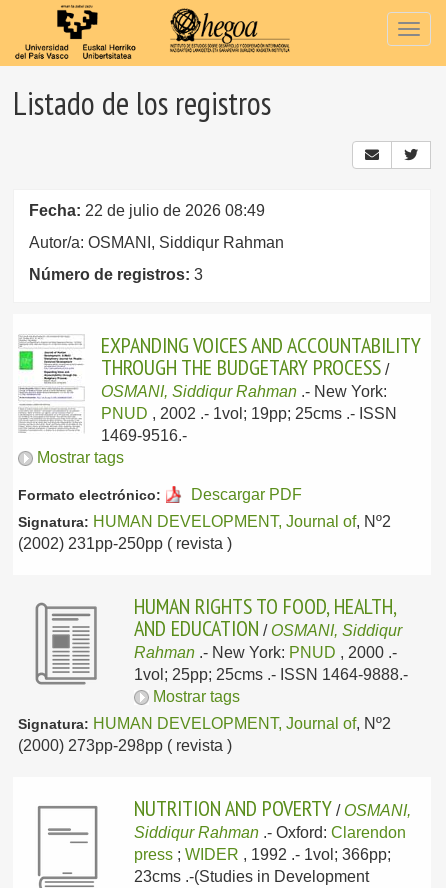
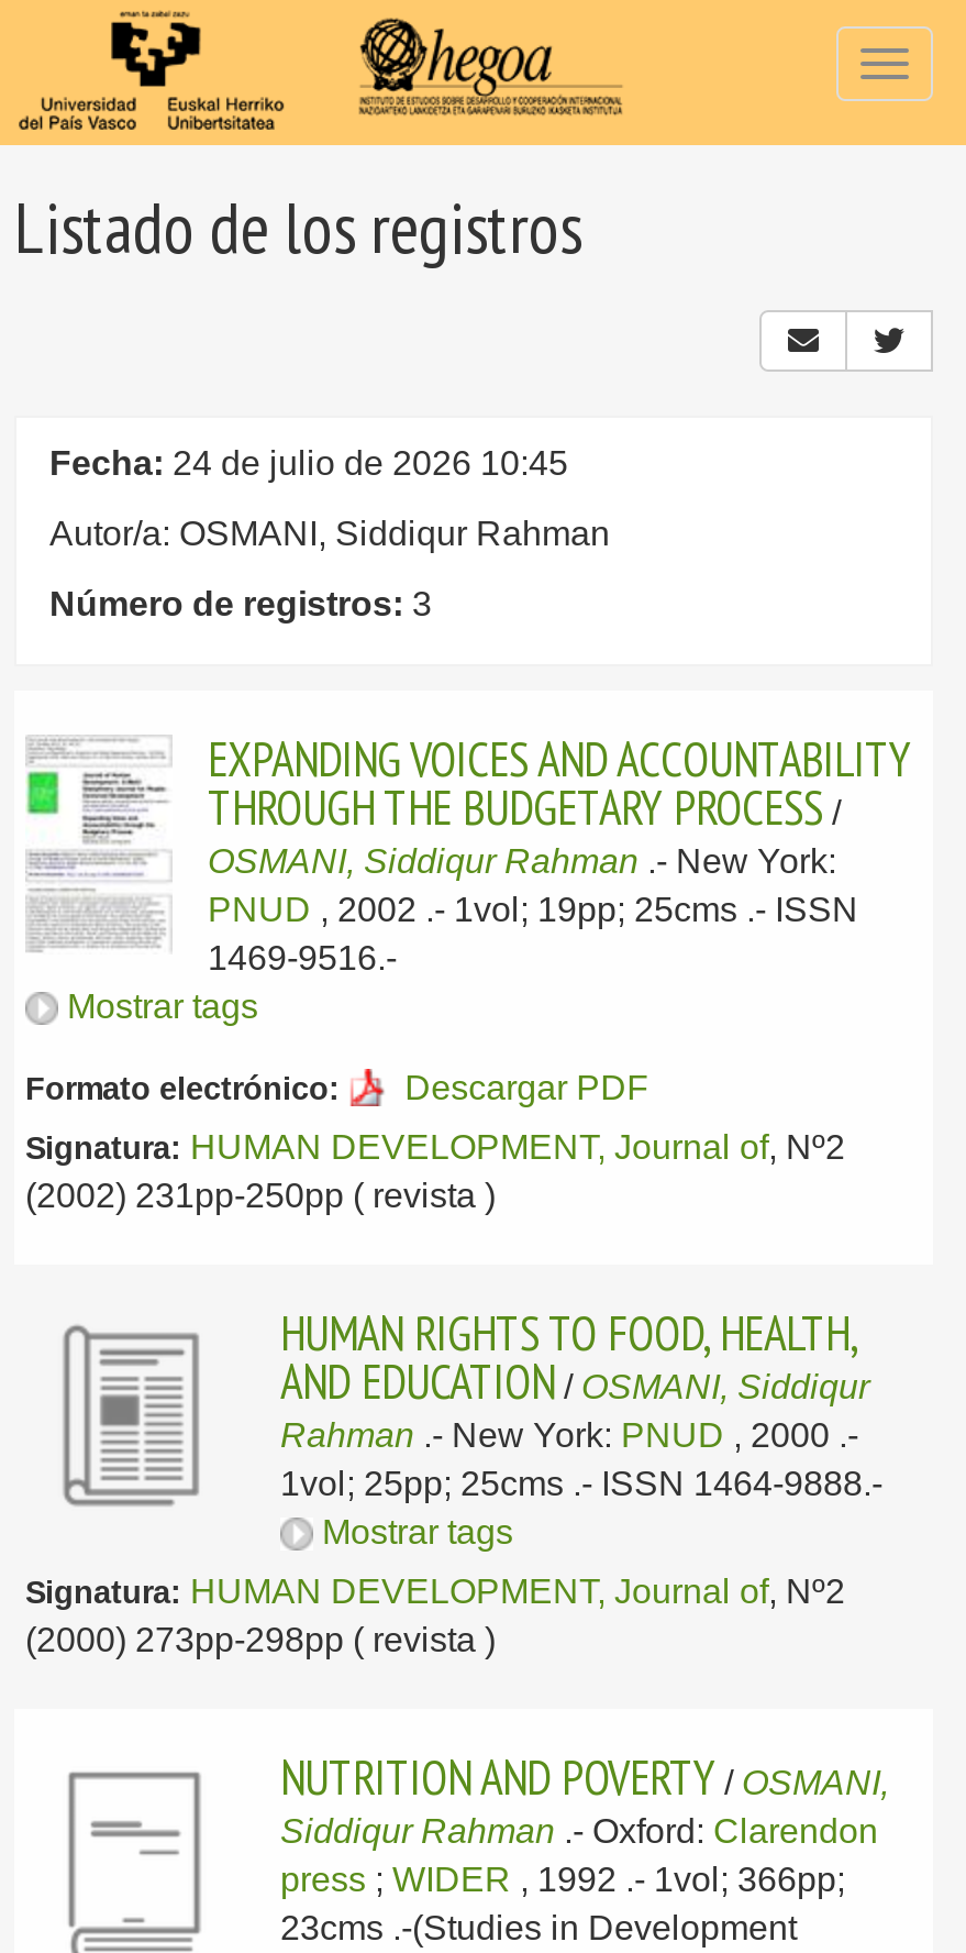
[29,202,265,219] Fecha: 22 de julio de 2026 08:49 -> [49,444,568,482] Fecha: 24 de julio de 2026 10:45

